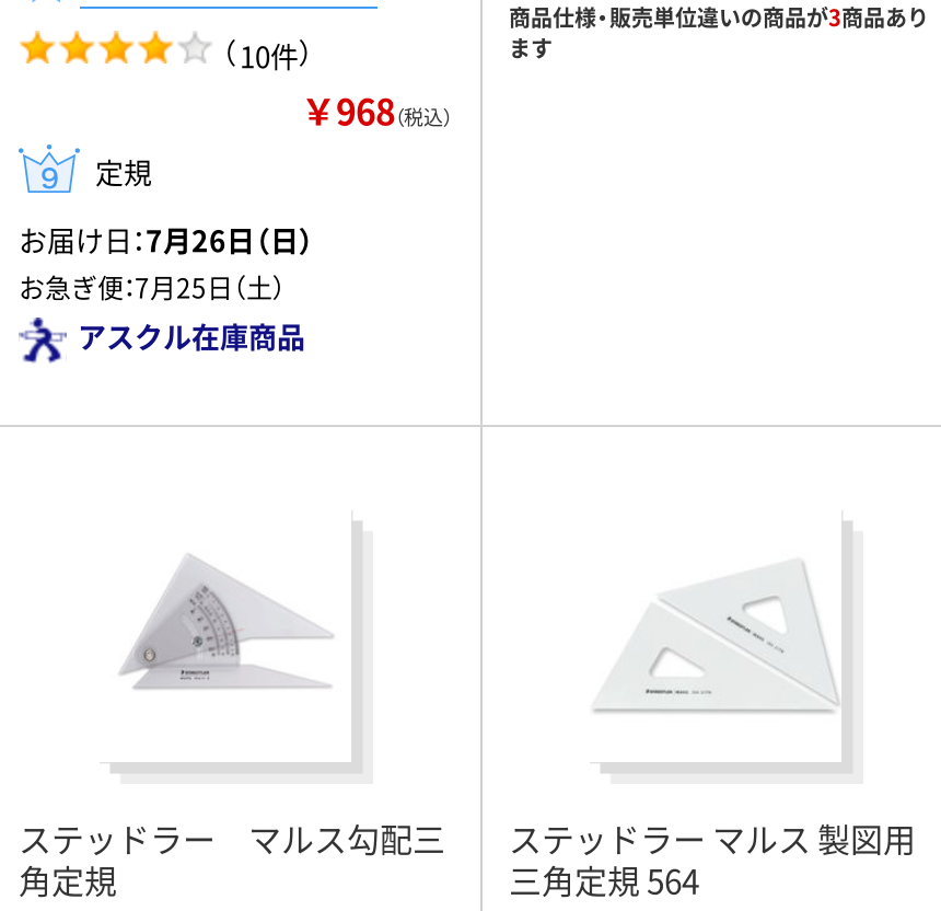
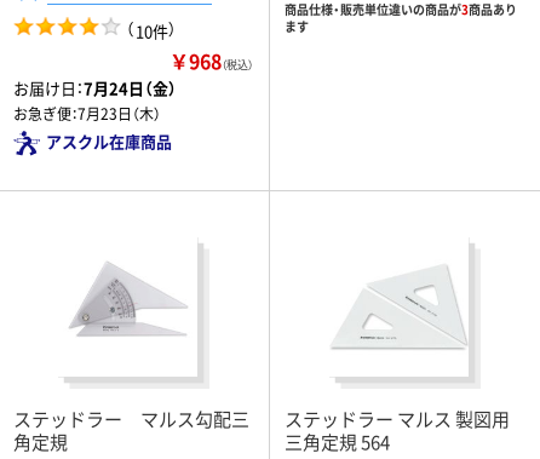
[19,151,314,304] 定規 | お届け日：7月26日（日） | お急ぎ便：7月25日（土） -> [13,76,177,124] お届け日：7月24日（金） | お急ぎ便：7月23日（木）

